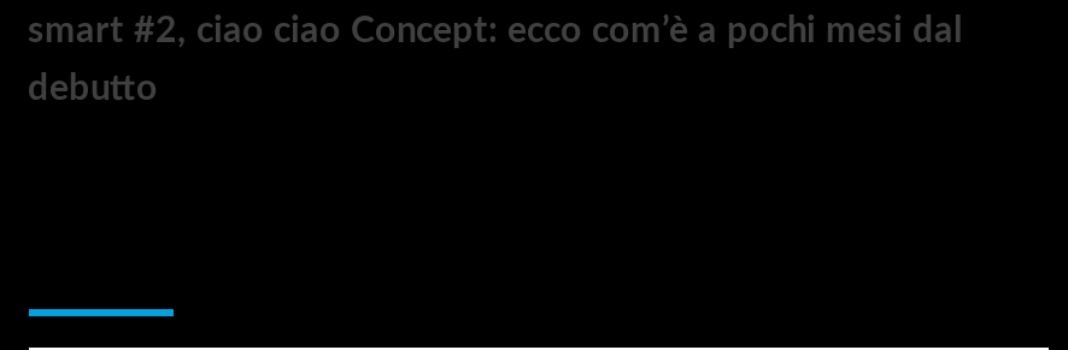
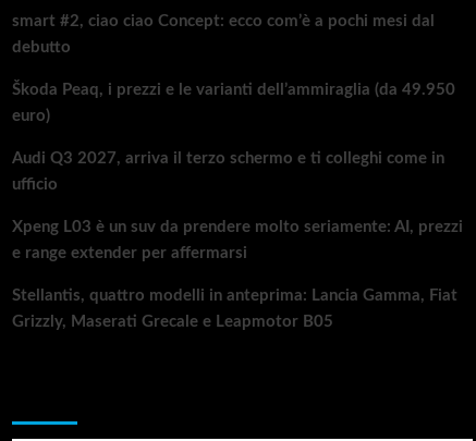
none -> [11,82,462,330] Škoda Peaq, i prezzi e le varianti dell’ammiraglia (da 49.950 | euro) | Audi Q3 2027, arriva il terzo schermo e ti colleghi come in | ufficio | Xpeng L03 è un suv da prendere molto seriamente: AI, prezzi | e range extender per affermarsi | Stellantis, quattro modelli in anteprima: Lancia Gamma, Fiat | Grizzly, Maserati Grecale e Leapmotor B05

